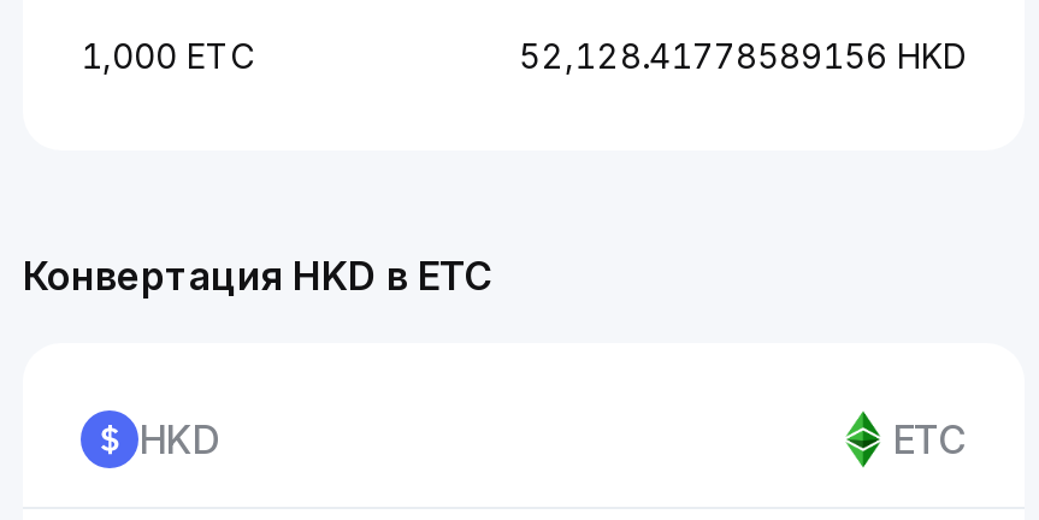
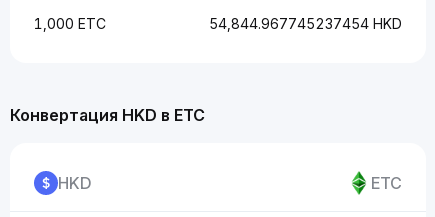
[519,35,967,76] 52,128.41778589156 HKD -> [209,15,402,32] 54,844.967745237454 HKD

